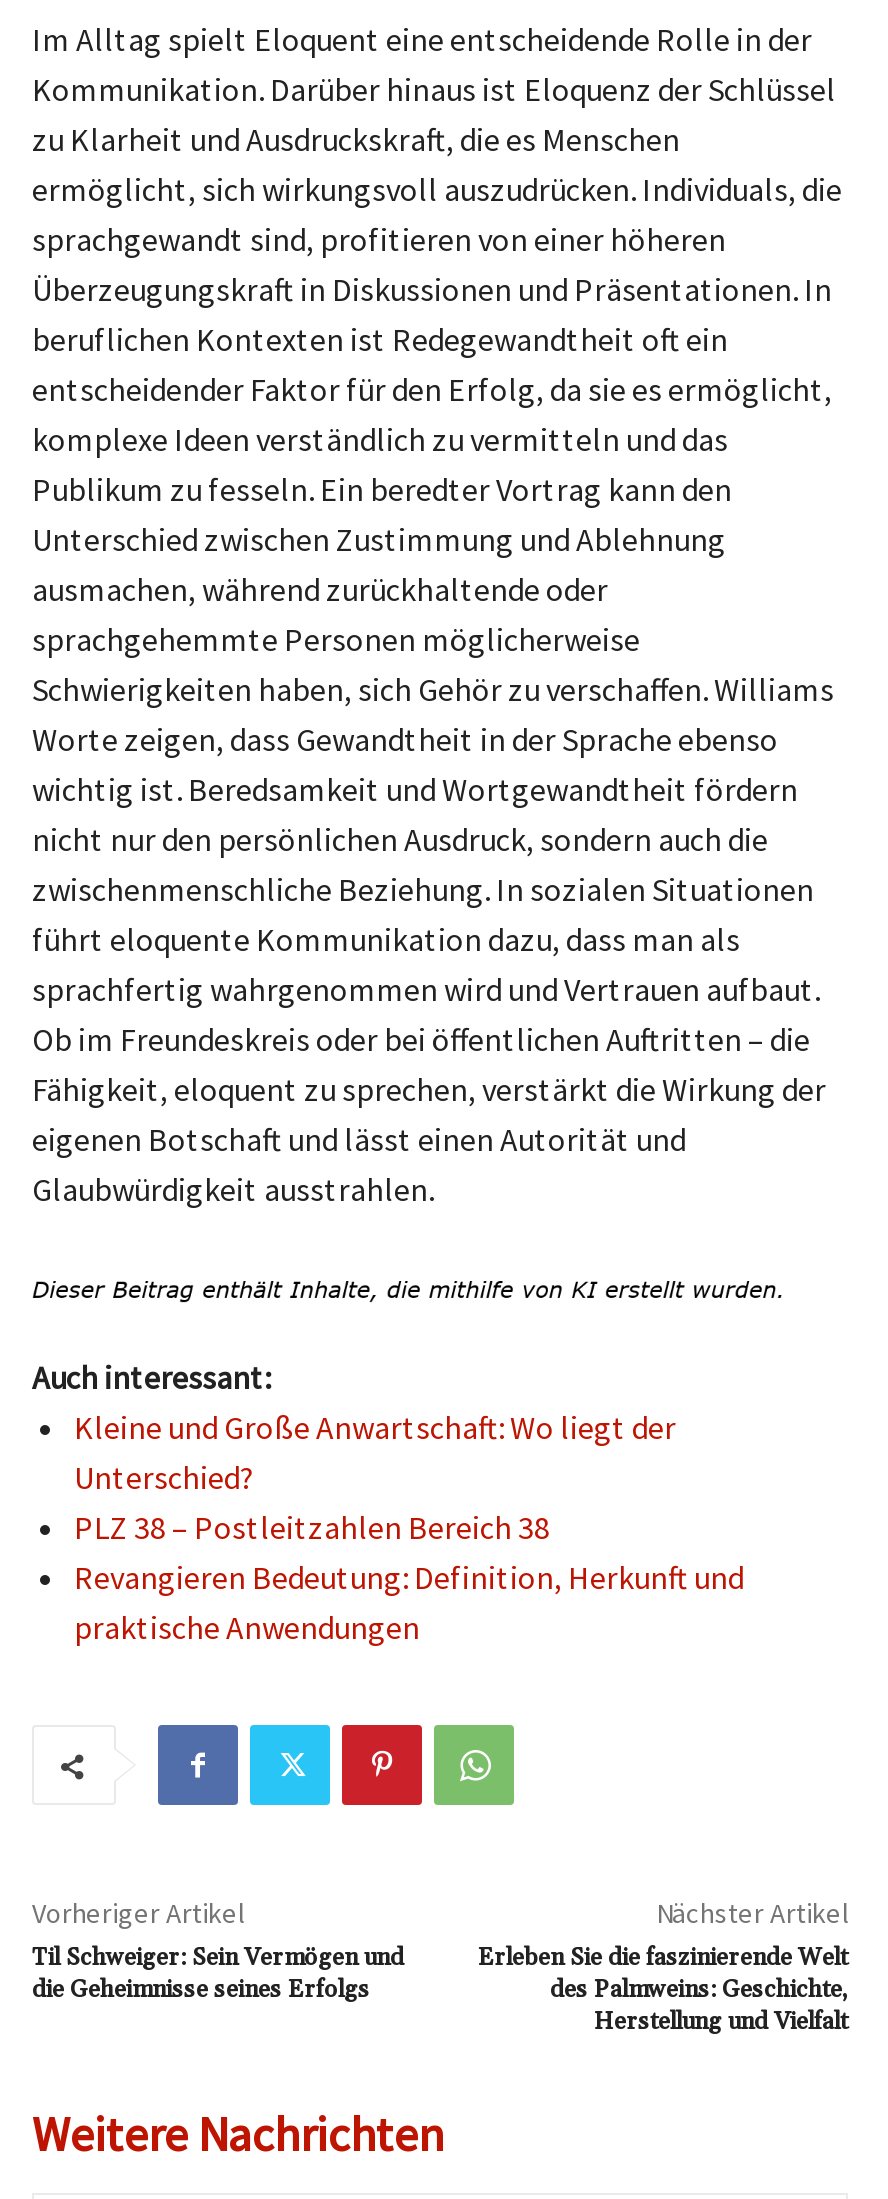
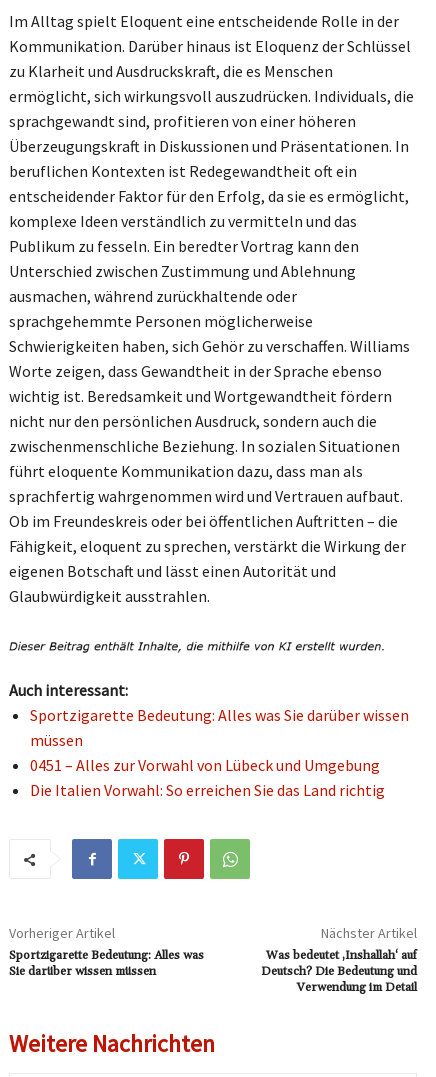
[74,1407,744,1647] Kleine und Große Anwartschaft: Wo liegt der | Unterschied? | PLZ 38 – Postleitzahlen Bereich 38 | Revangieren Bedeutung: Definition, Herkunft und | praktische Anwendungen -> [30,705,409,800] Sportzigarette Bedeutung: Alles was Sie darüber wissen | müssen | 0451 – Alles zur Vorwahl von Lübeck und Umgebung | Die Italien Vorwahl: So erreichen Sie das Land richtig
[32,1943,404,2005] Til Schweiger: Sein Vermögen und | die Geheimnisse seines Erfolgs -> [9,948,204,979] Sportzigarette Bedeutung: Alles was | Sie darüber wissen müssen
[478,1943,848,2037] Erleben Sie die faszinierende Welt | des Palmweins: Geschichte, | Herstellung und Vielfalt -> [261,948,417,995] Was bedeutet ‚Inshallah‘ auf | Deutsch? Die Bedeutung und | Verwendung im Detail

